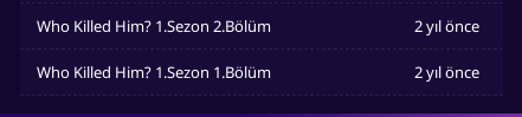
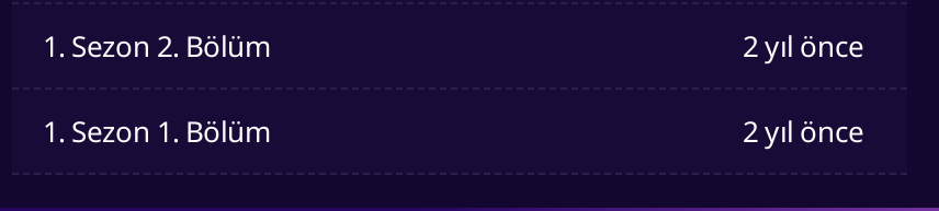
[37,15,271,37] Who Killed Him? 1.Sezon 2.Bölüm -> [43,26,271,66] 1. Sezon 2. Bölüm
[37,61,271,83] Who Killed Him? 1.Sezon 1.Bölüm -> [43,112,271,151] 1. Sezon 1. Bölüm

